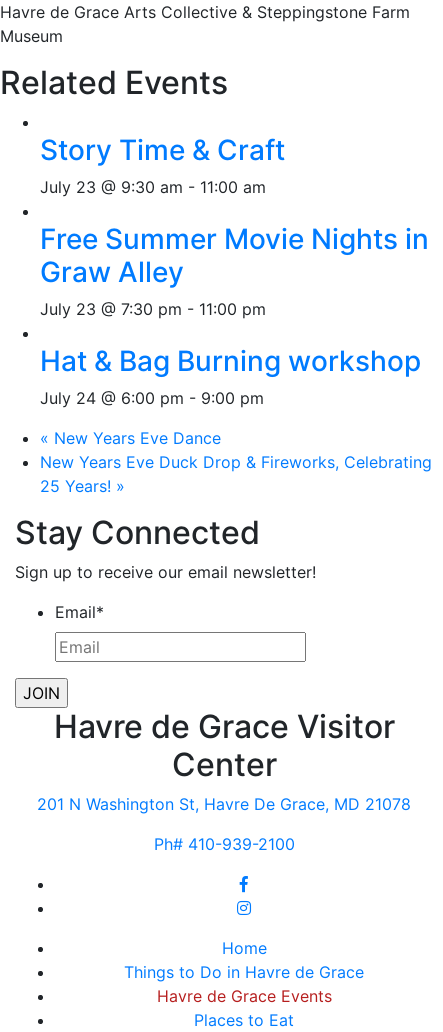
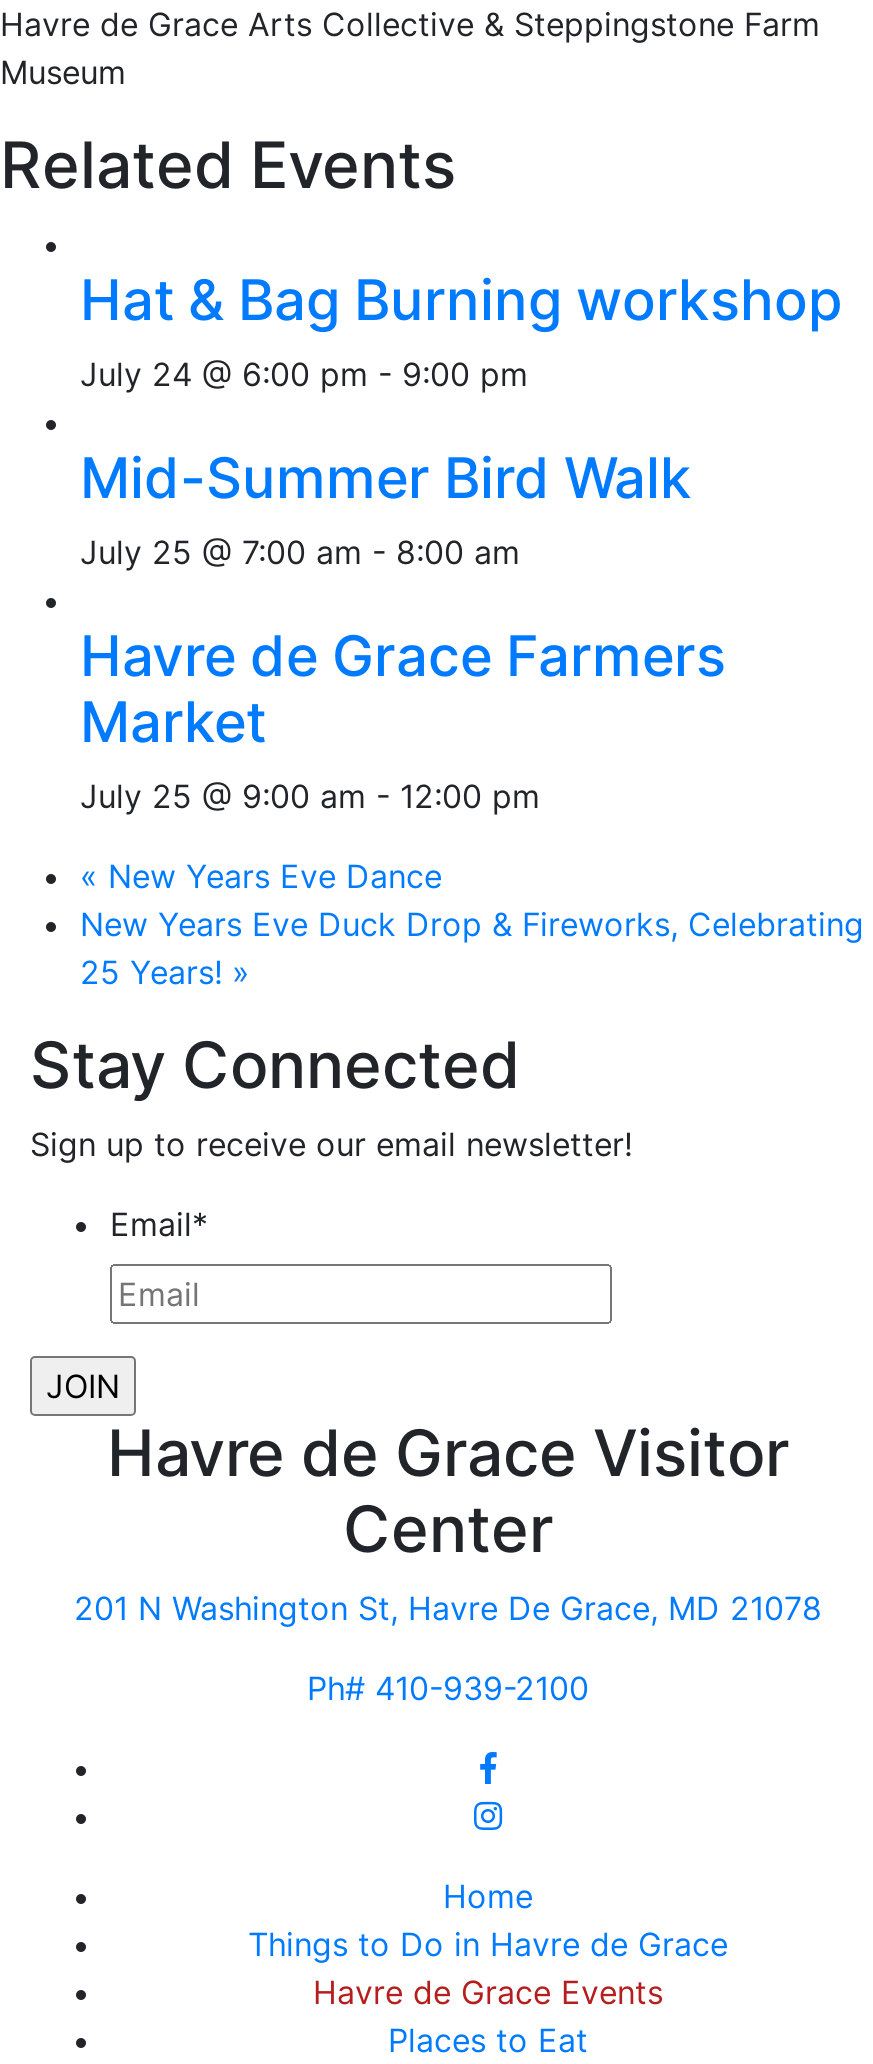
[40,133,429,319] Story Time & Craft | July 23 @ 9:30 am - 11:00 am | Free Summer Movie Nights in | Graw Alley | July 23 @ 7:30 pm - 11:00 pm -> none
moved [40,344,421,408] -> [80,266,842,394]: Hat & Bag Burning workshop | July 24 @ 6:00 pm - 9:00 pm
none -> [80,444,726,816] Mid-Summer Bird Walk | July 25 @ 7:00 am - 8:00 am | Havre de Grace Farmers | Market | July 25 @ 9:00 am - 12:00 pm

